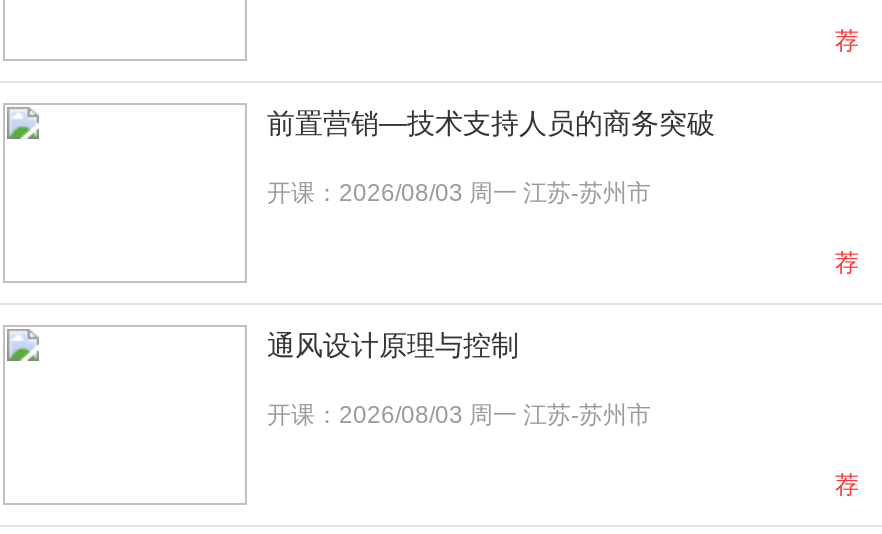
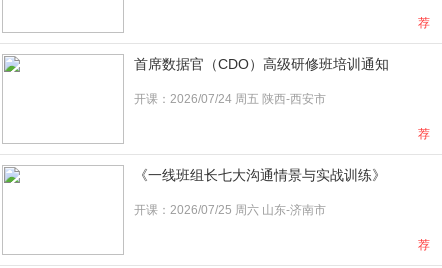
[267,107,715,139] 前置营销―技术支持人员的商务突破 -> [134,56,389,72] 首席数据官（CDO）高级研修班培训通知
[267,179,651,207] 开课：2026/08/03 周一 江苏-苏州市 -> [134,92,326,106] 开课：2026/07/24 周五 陕西-西安市
[267,329,519,361] 通风设计原理与控制 -> [134,167,386,183] 《一线班组长七大沟通情景与实战训练》
[267,401,651,429] 开课：2026/08/03 周一 江苏-苏州市 -> [134,203,326,217] 开课：2026/07/25 周六 山东-济南市

